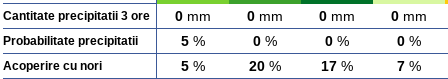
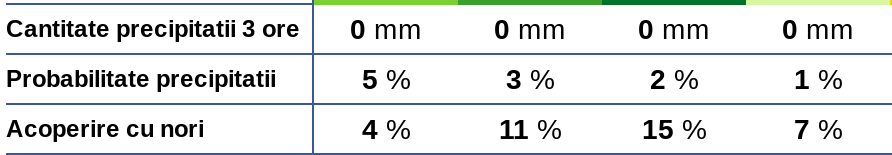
[253,33,277,49] 0% -> [506,63,554,95] 3%
[325,33,349,49] 0% -> [650,63,698,95] 2%
[397,33,421,49] 0% -> [794,63,842,95] 1%
[181,58,205,74] 5% -> [362,113,410,145] 4%
[249,58,281,74] 20% -> [499,113,561,145] 11%
[321,58,353,74] 17% -> [642,113,706,145] 15%

